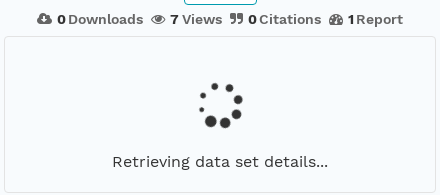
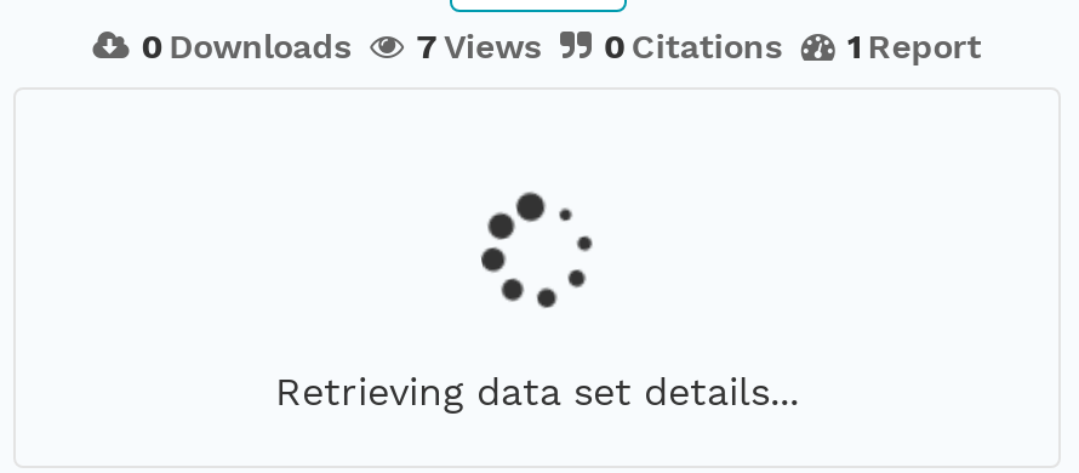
[197,79,242,129] [image] -> [479,189,588,310] [image]

